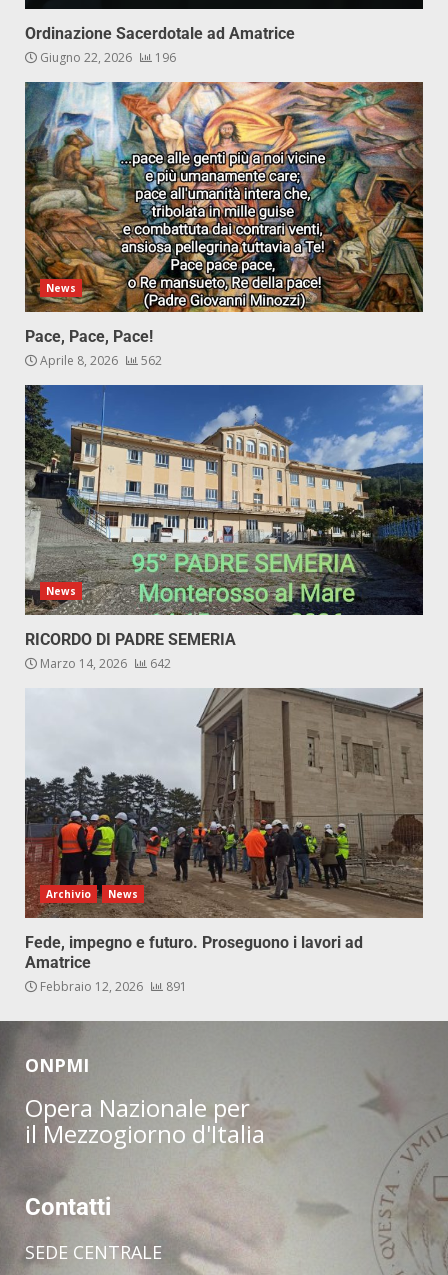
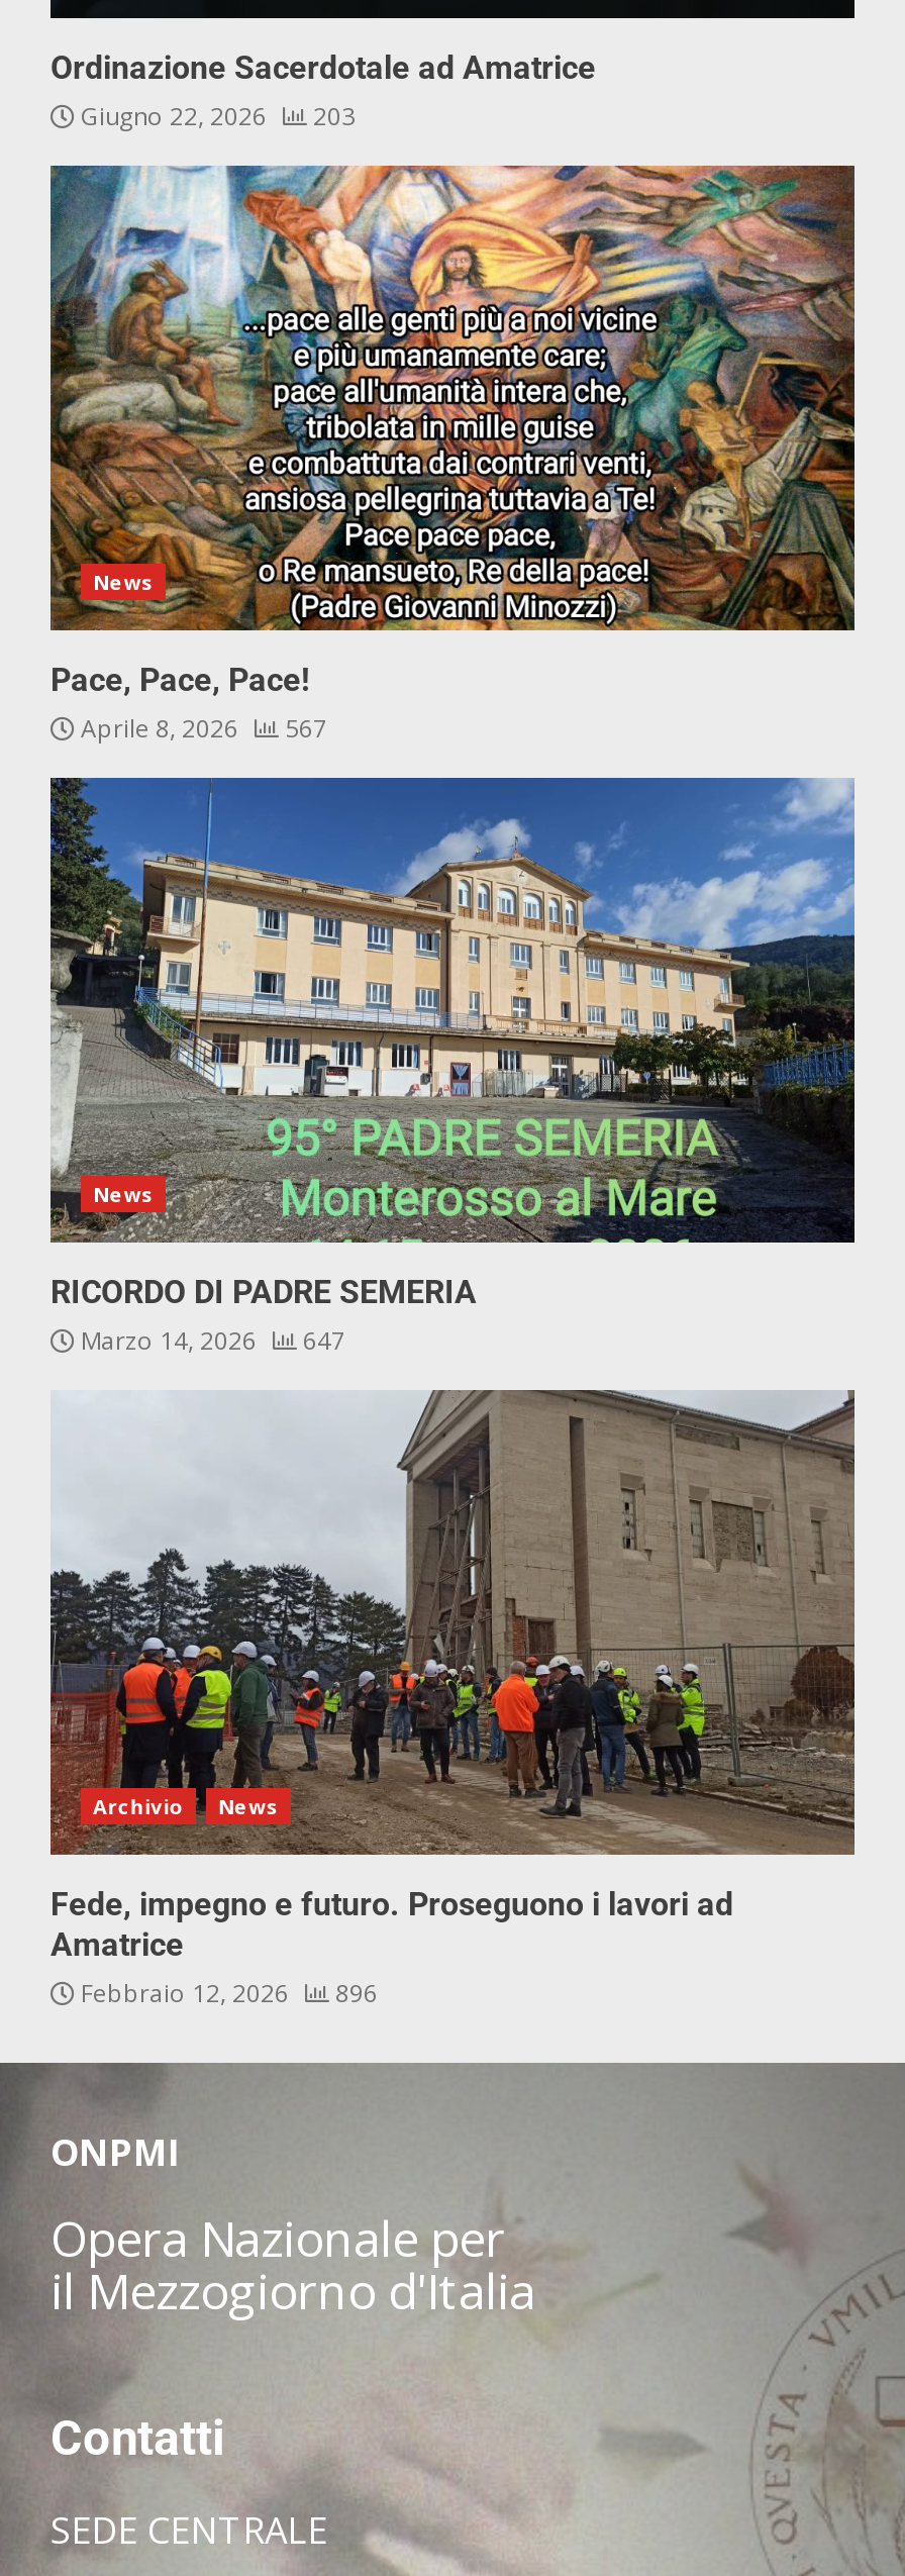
[37,49,176,66] Giugno 22, 2026 196 -> [75,98,356,133] Giugno 22, 2026 203
[37,352,162,369] Aprile 8, 2026 562 -> [75,711,327,745] Aprile 8, 2026 567
[37,655,171,672] Marzo 14, 2026 642 -> [75,1323,345,1357] Marzo 14, 2026 647
[37,978,187,995] Febbraio 12, 2026 891 -> [75,1975,378,2010] Febbraio 12, 2026 896

